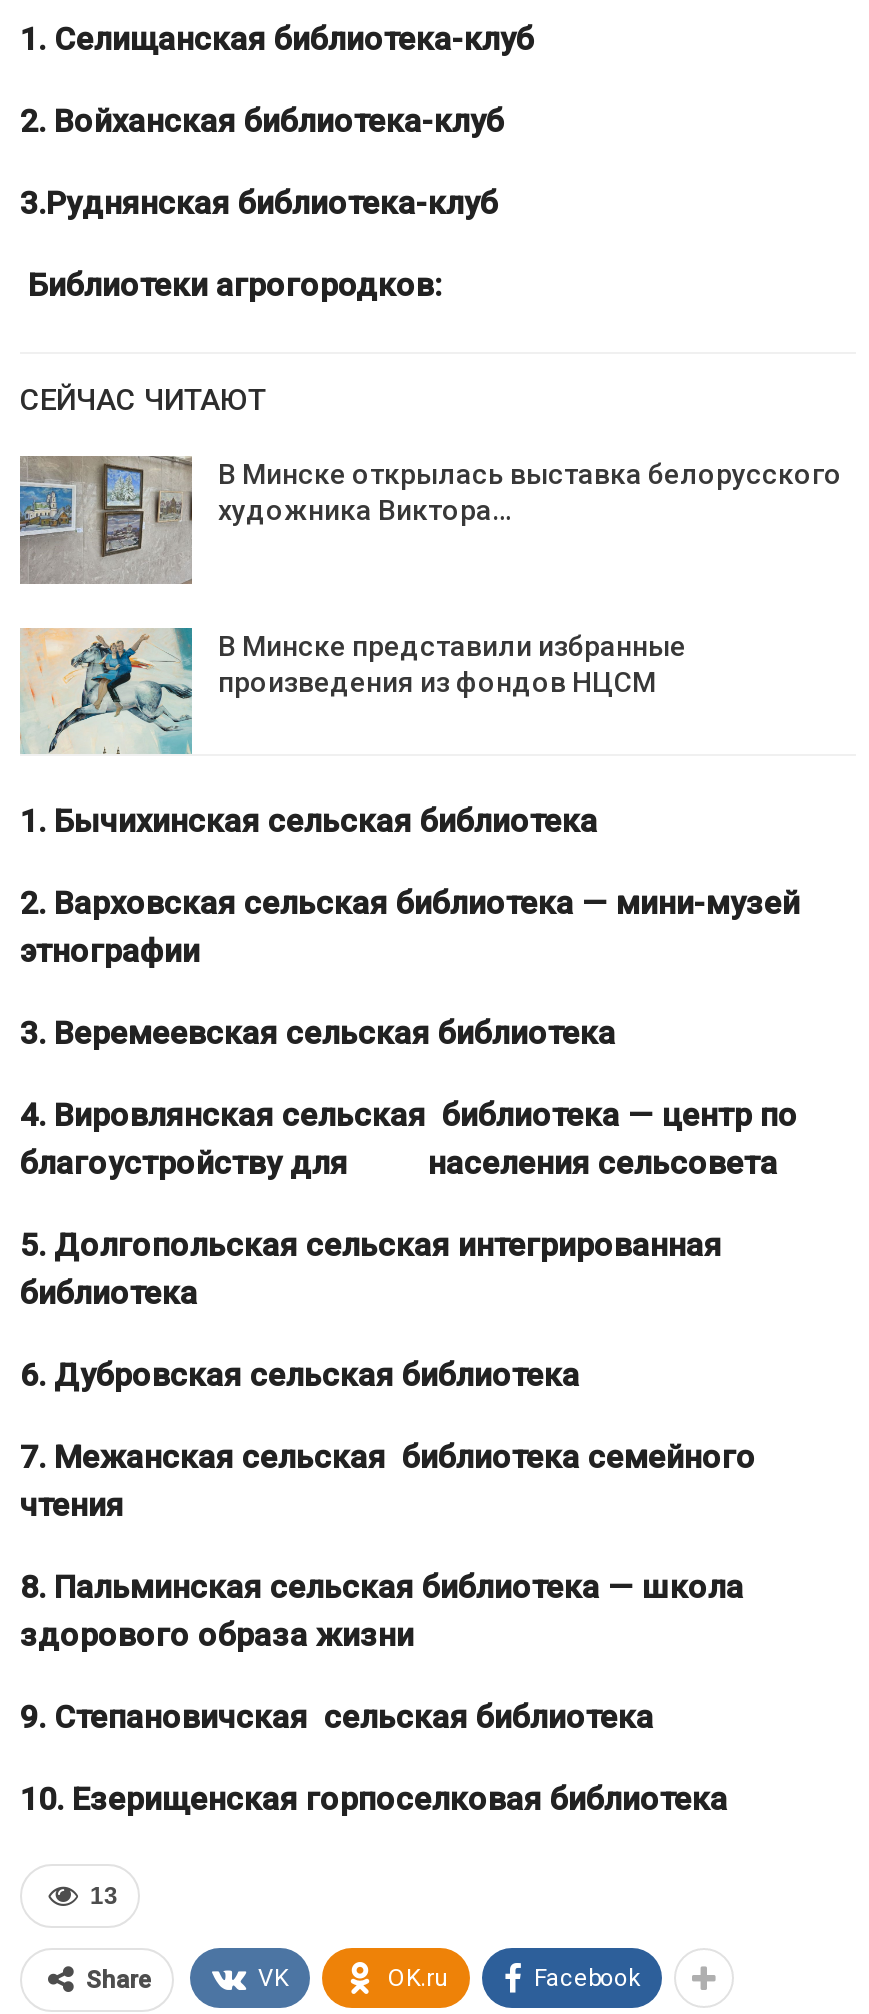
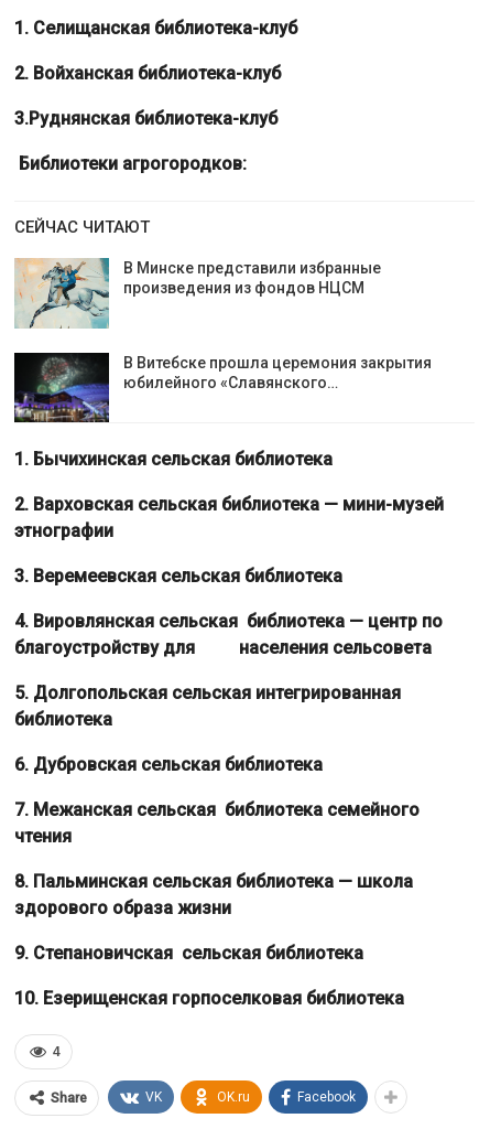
[18,456,842,584] [image] | В Минске открылась выставка белорусского | художника Виктора… -> none
moved [18,626,686,756] -> [13,257,381,329]: [image] | В Минске представили избранные | произведения из фондов НЦСМ
none -> [13,352,432,423] [image] | В Витебске прошла церемония закрытия | юбилейного «Славянского…
[90,1882,118,1910] 13 -> [53,1044,61,1060] 4

